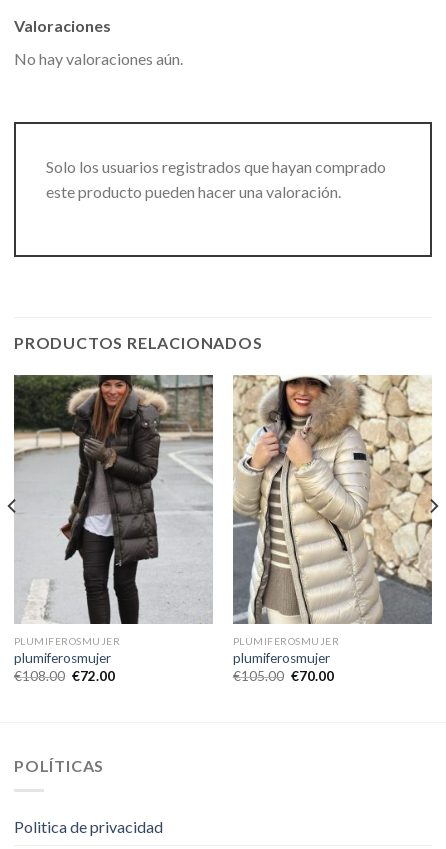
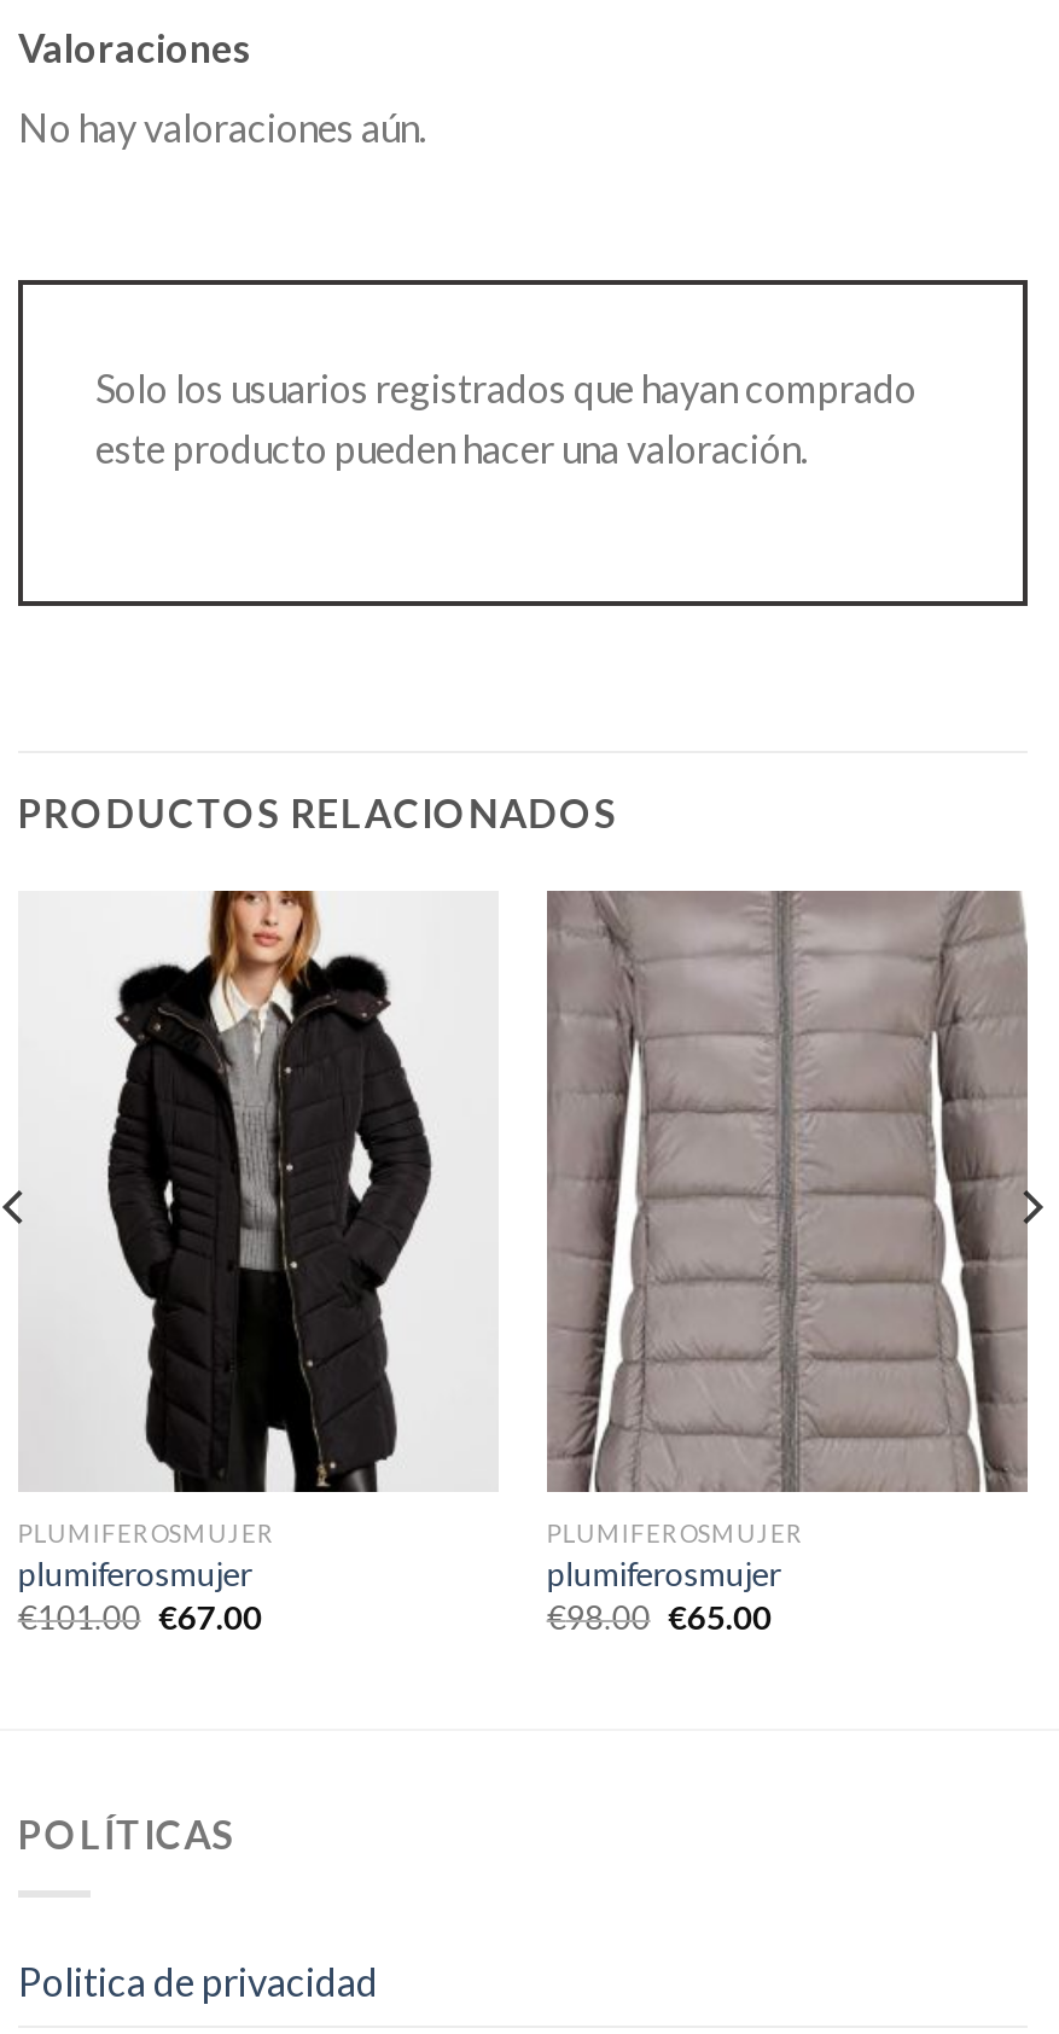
[13,374,214,625] [image] -> [18,888,499,1494] [image]
[233,375,432,624] [image] -> [547,888,1028,1492] [image]
[14,668,115,684] €108.00 €72.00 -> [18,1599,262,1638] €101.00 €67.00
[233,668,334,684] €105.00 €70.00 -> [547,1599,771,1638] €98.00 €65.00

